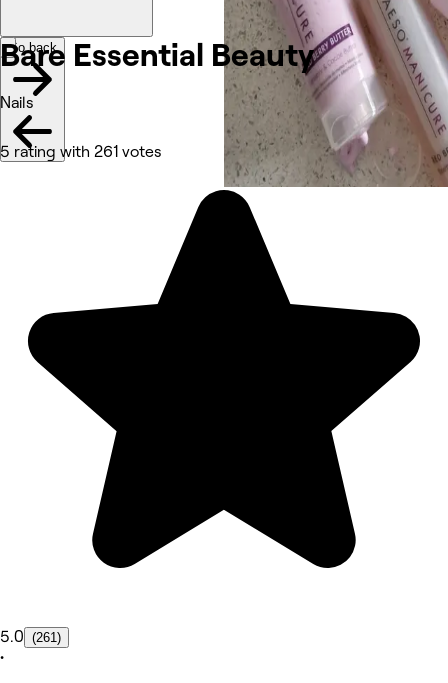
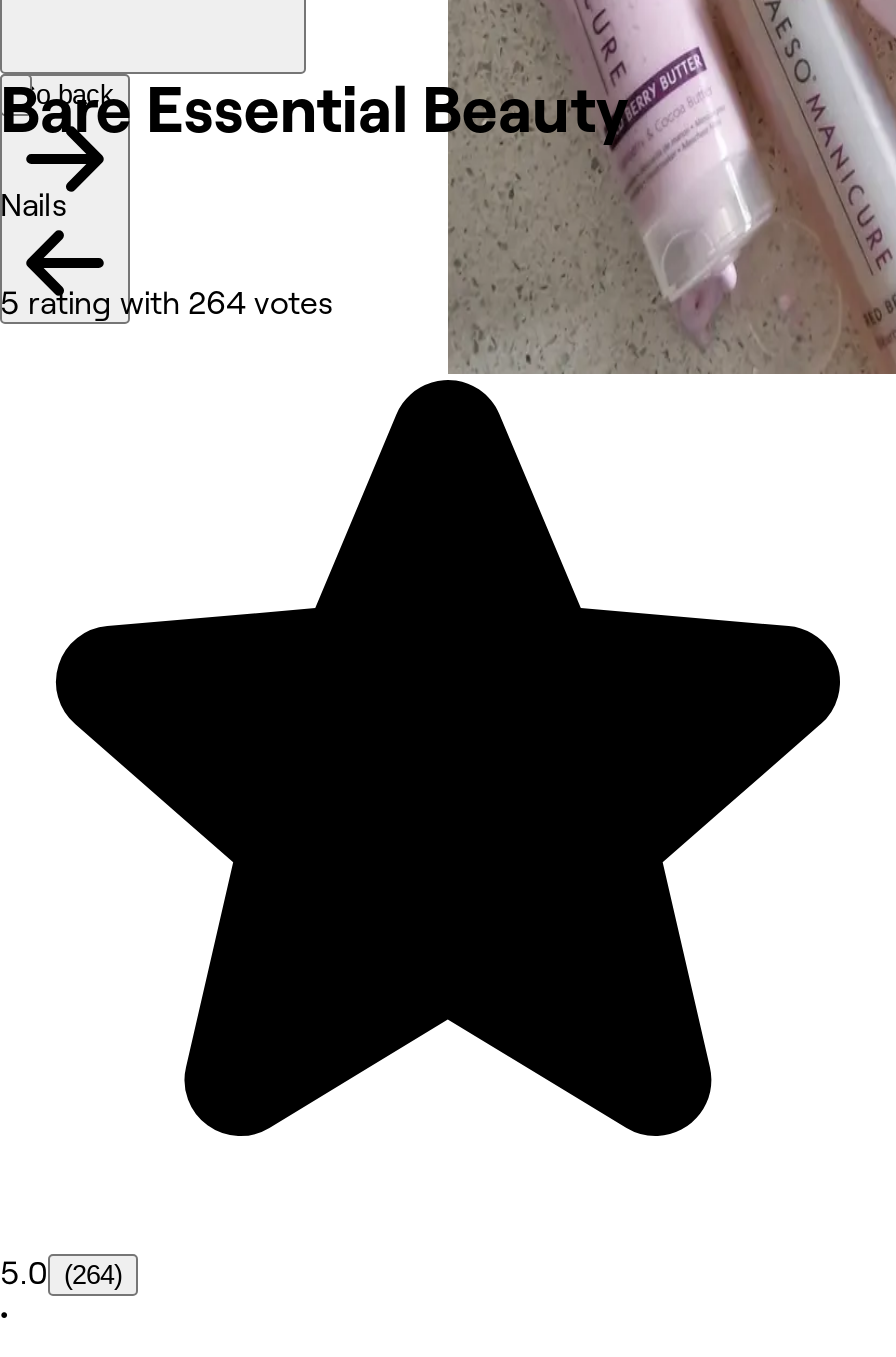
[0,143,162,160] 5 rating with 261 votes -> [0,287,334,321] 5 rating with 264 votes
[0,628,61,645] 5.0 (261) -> [0,1257,122,1291] 5.0 (264)

